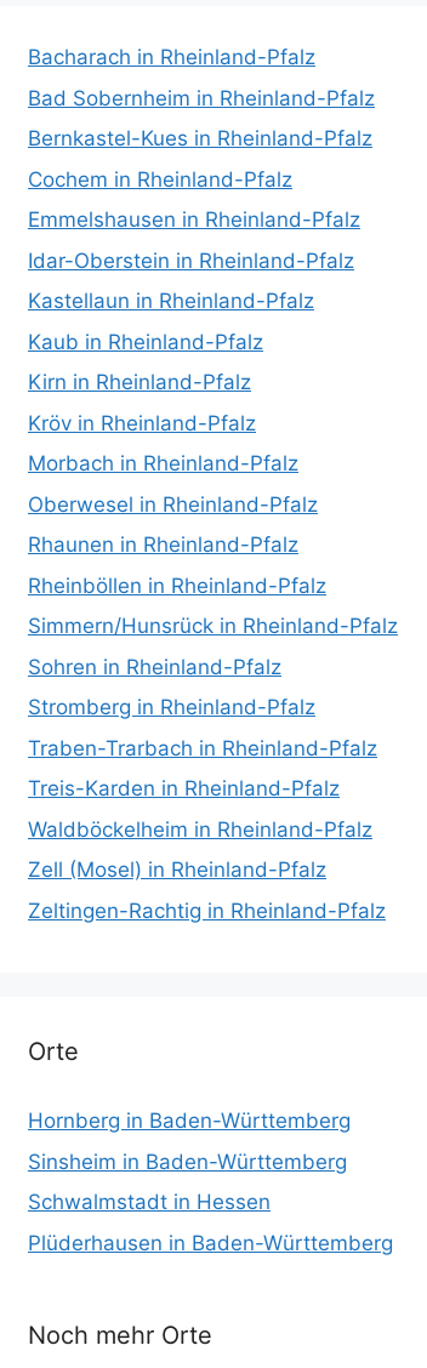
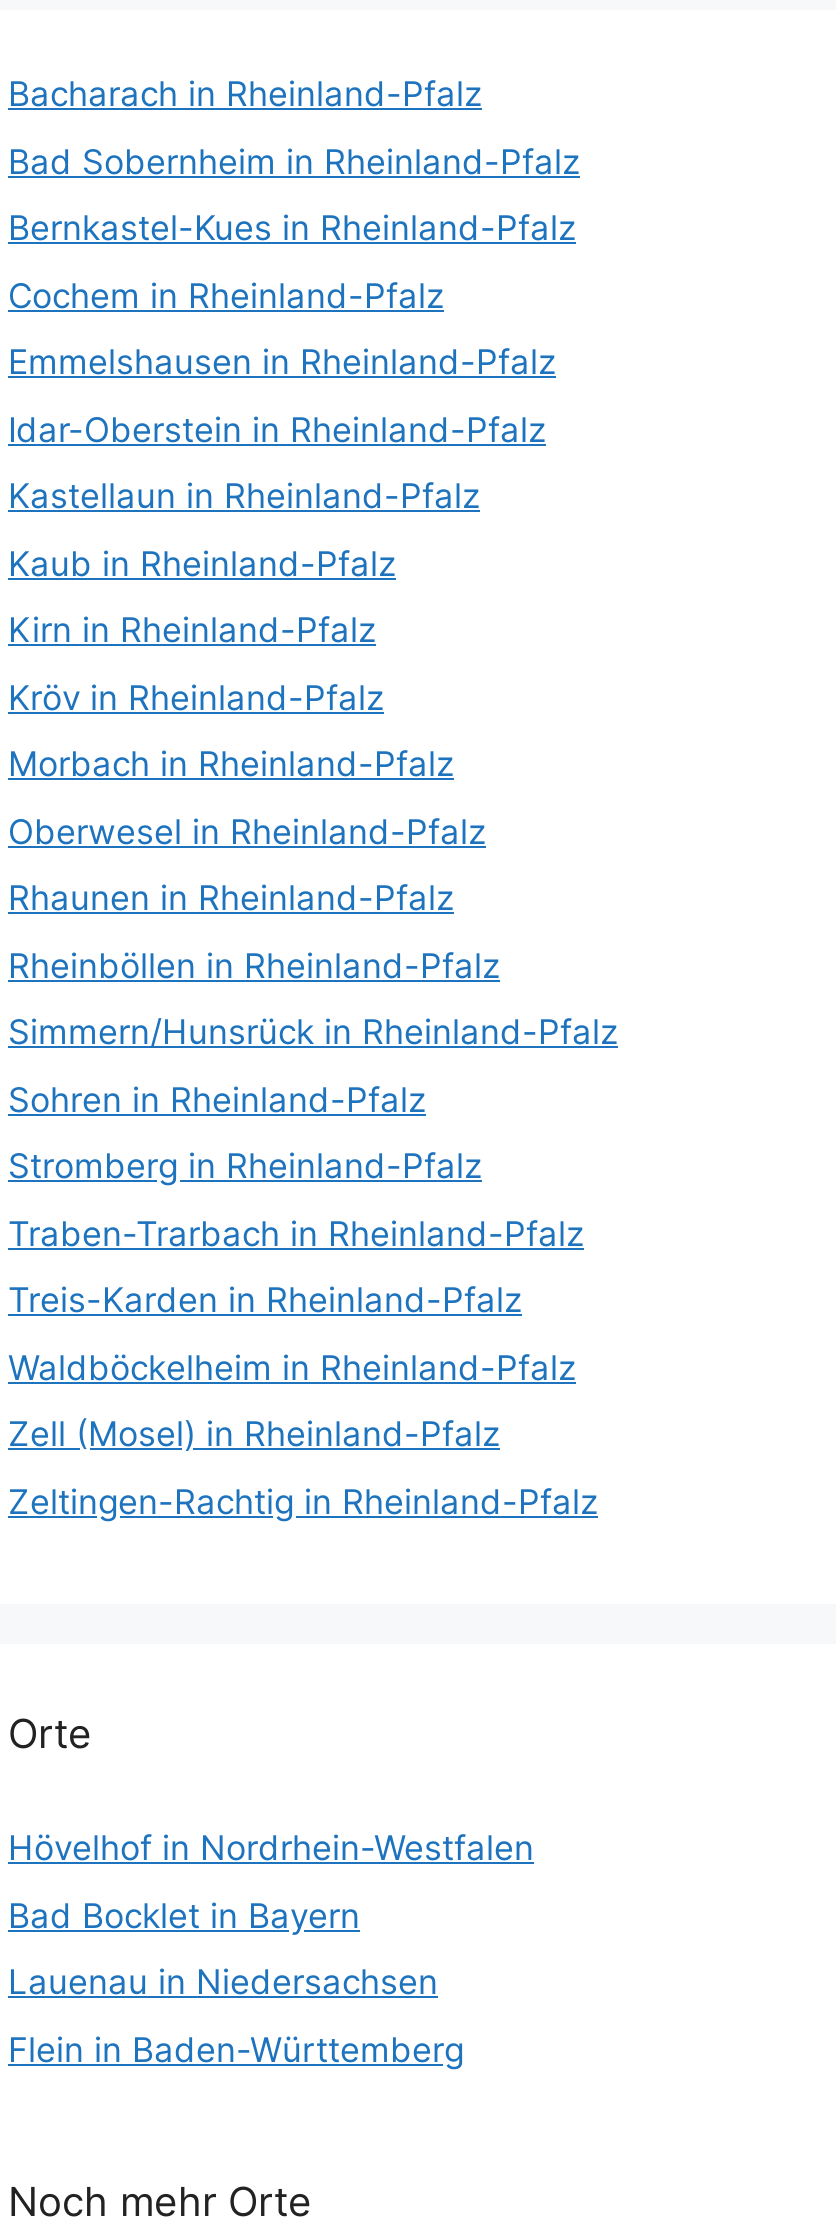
[28,1109,351,1133] Hornberg in Baden-Württemberg -> [8,1829,534,1869] Hövelhof in Nordrhein-Westfalen
[28,1149,347,1174] Sinsheim in Baden-Württemberg -> [8,1896,360,1936] Bad Bocklet in Bayern
[28,1190,271,1214] Schwalmstadt in Hessen -> [8,1963,438,2003] Lauenau in Niedersachsen
[28,1231,393,1255] Plüderhausen in Baden-Württemberg -> [8,2030,464,2070] Flein in Baden-Württemberg

